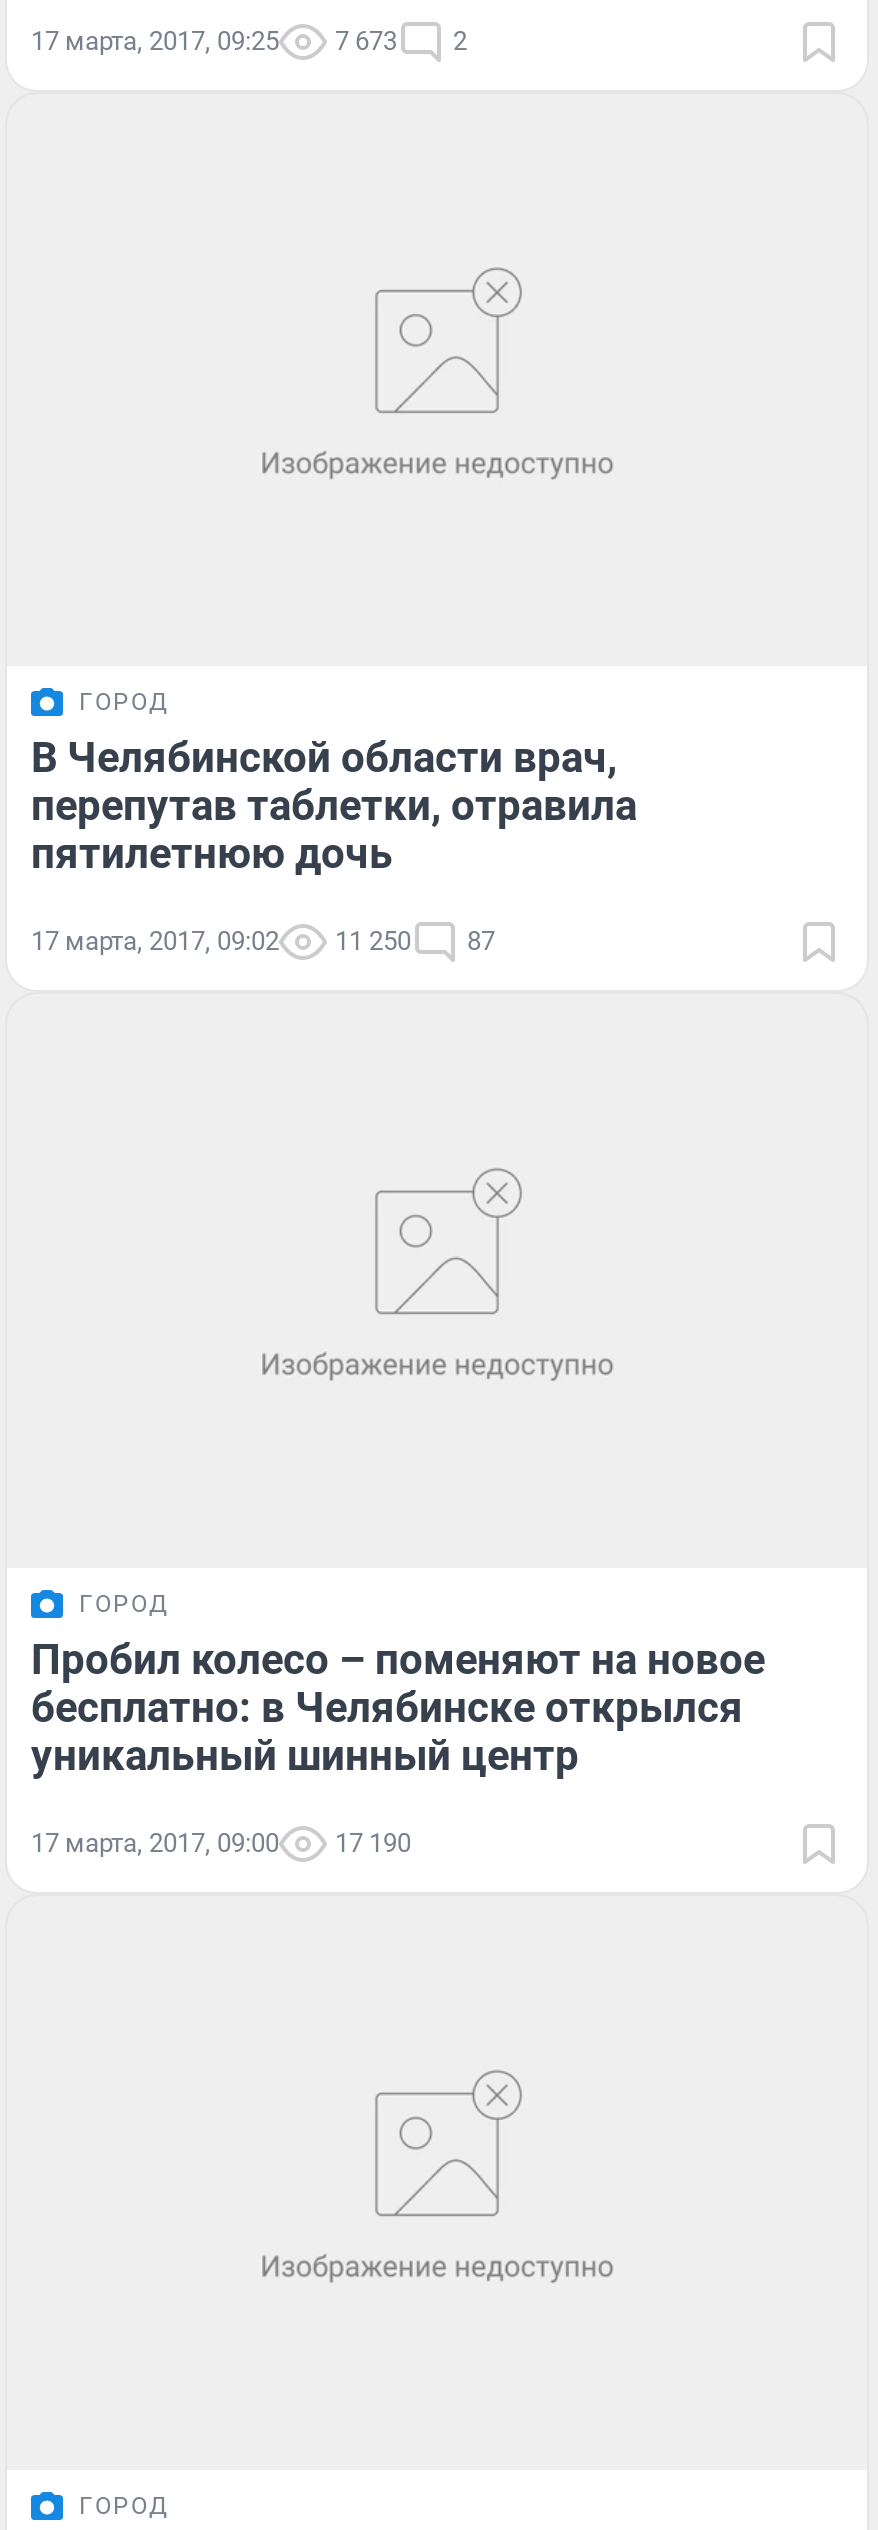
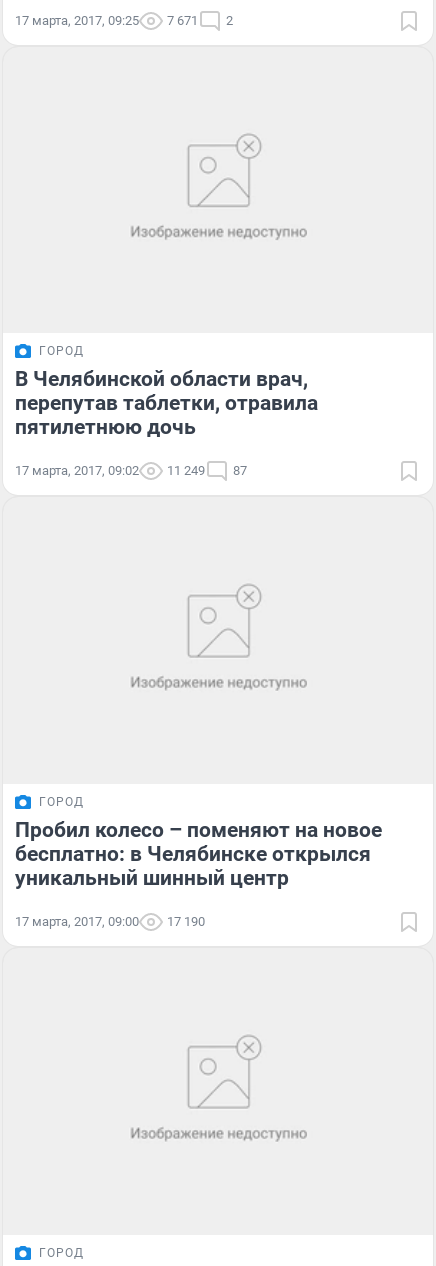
[31,25,467,55] 17 марта, 2017, 09:25 7 673 2 -> [15,13,233,28] 17 марта, 2017, 09:25 7 671 2
[31,927,495,957] 17 марта, 2017, 09:02 11 250 87 -> [15,463,247,478] 17 марта, 2017, 09:02 11 249 87

